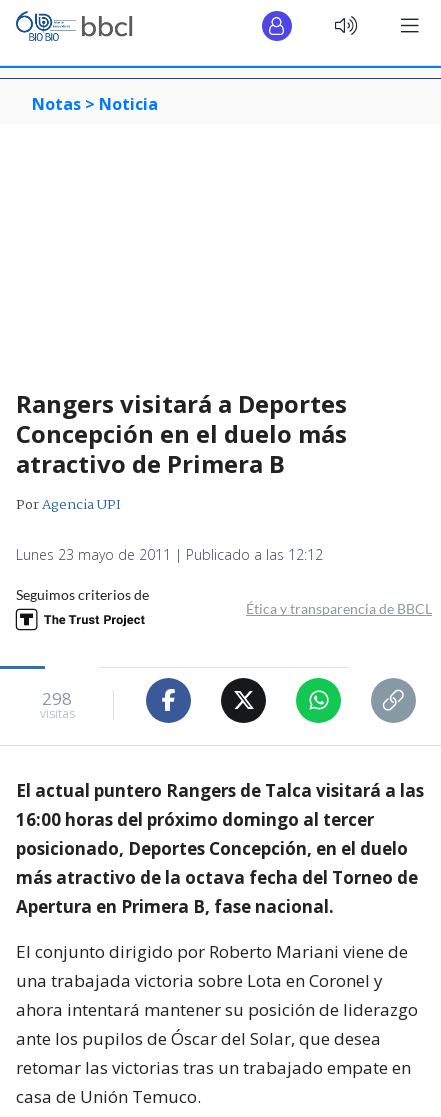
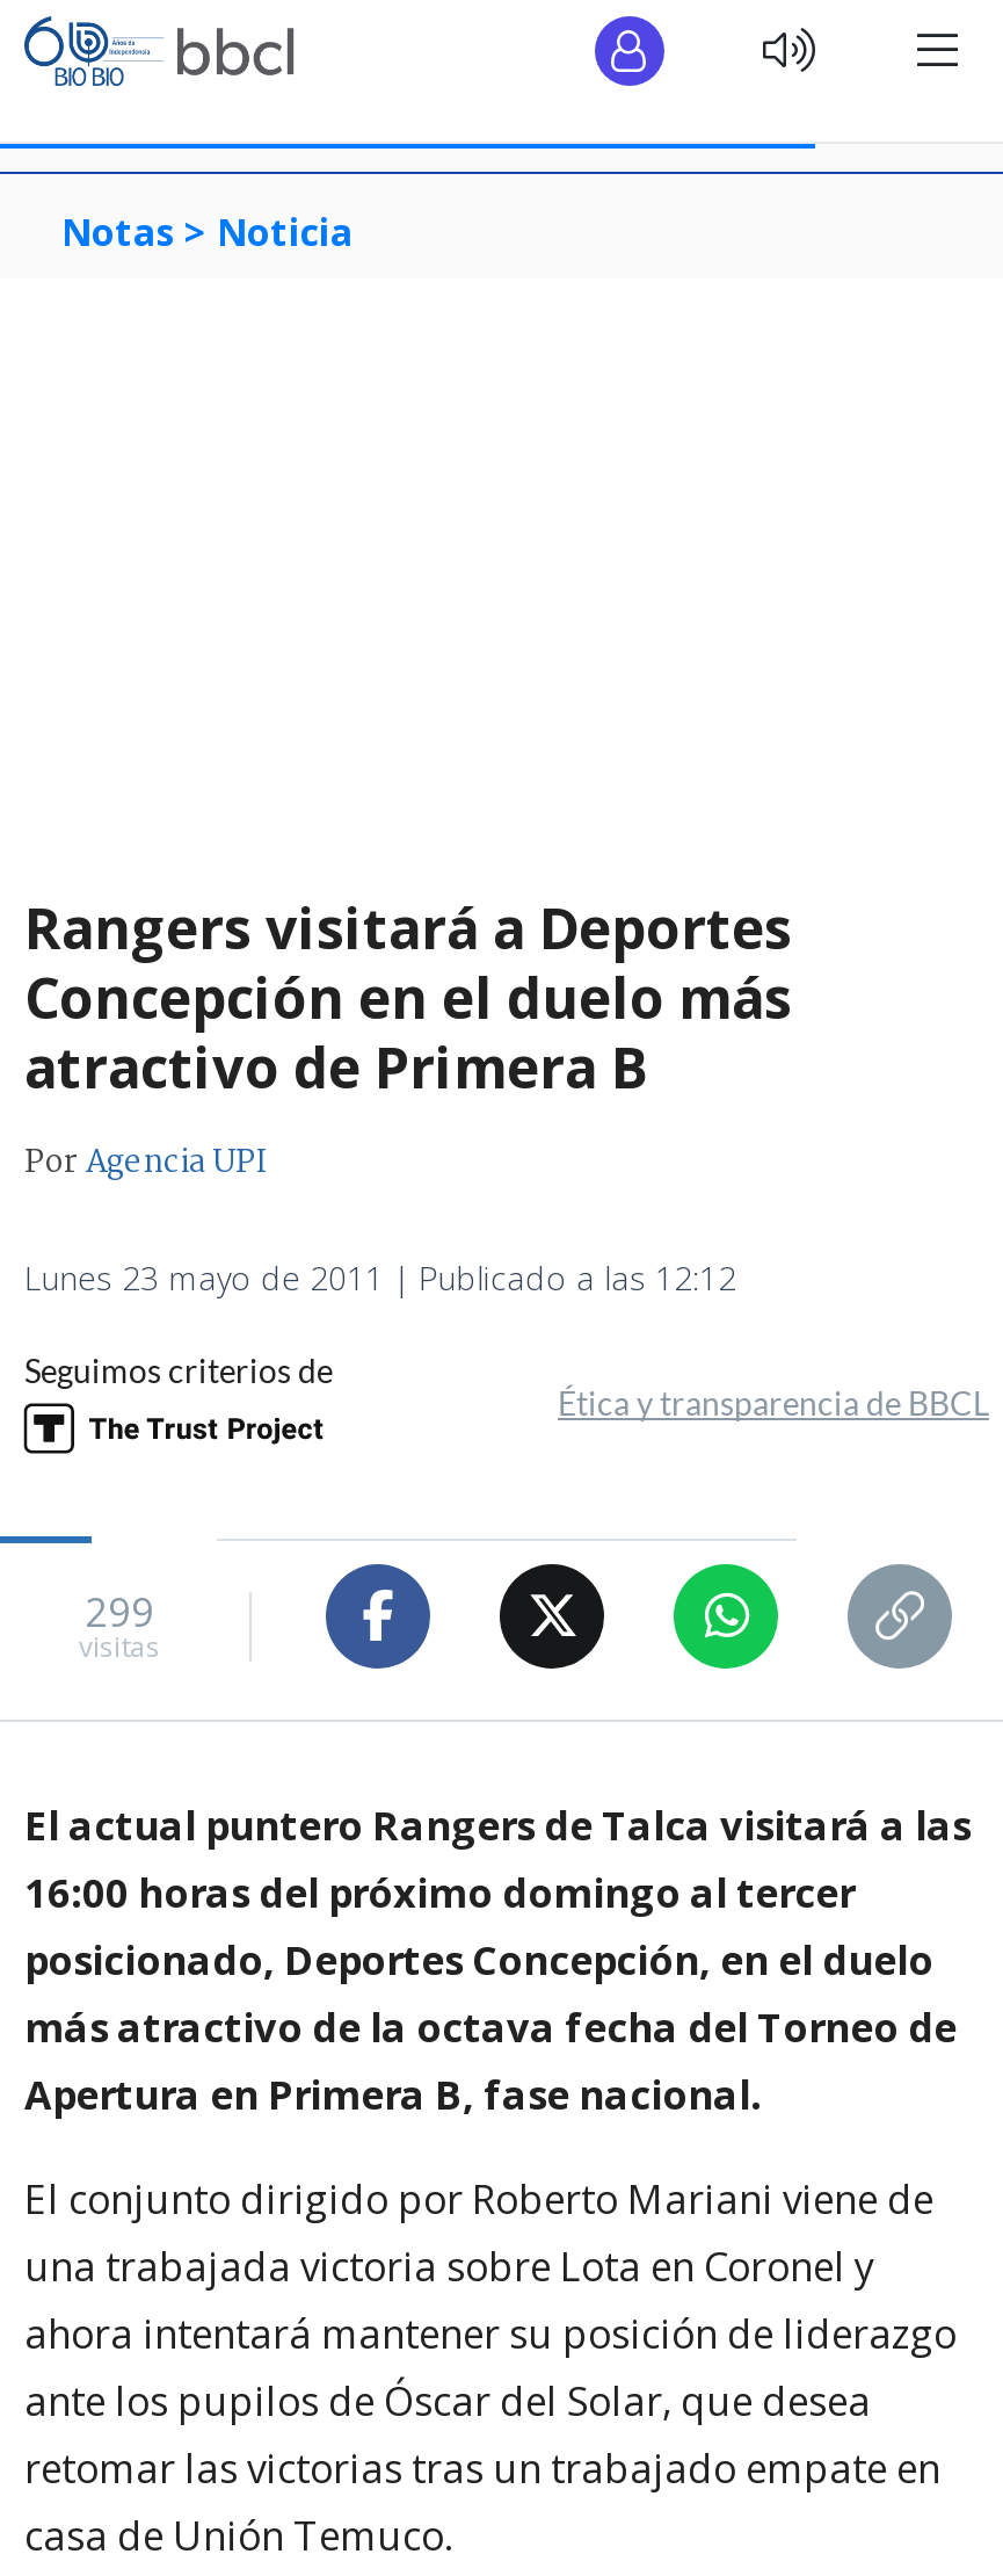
[42,687,72,710] 298 -> [85,1586,154,1639] 299

